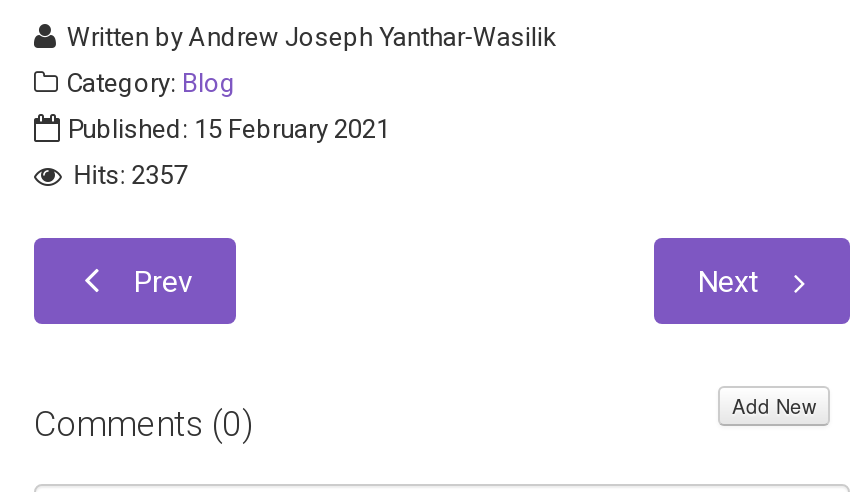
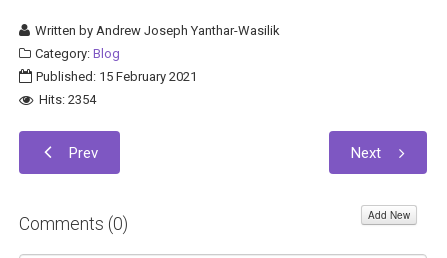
[74,159,188,189] Hits: 2357 -> [39,91,96,106] Hits: 2354

